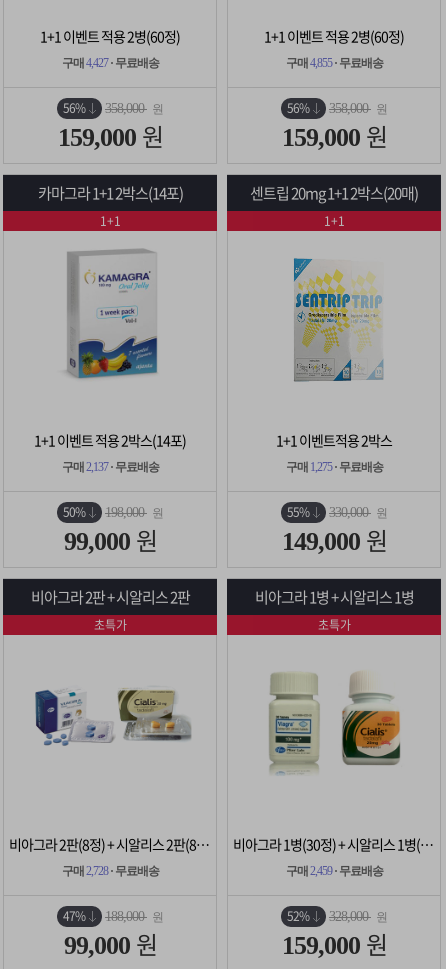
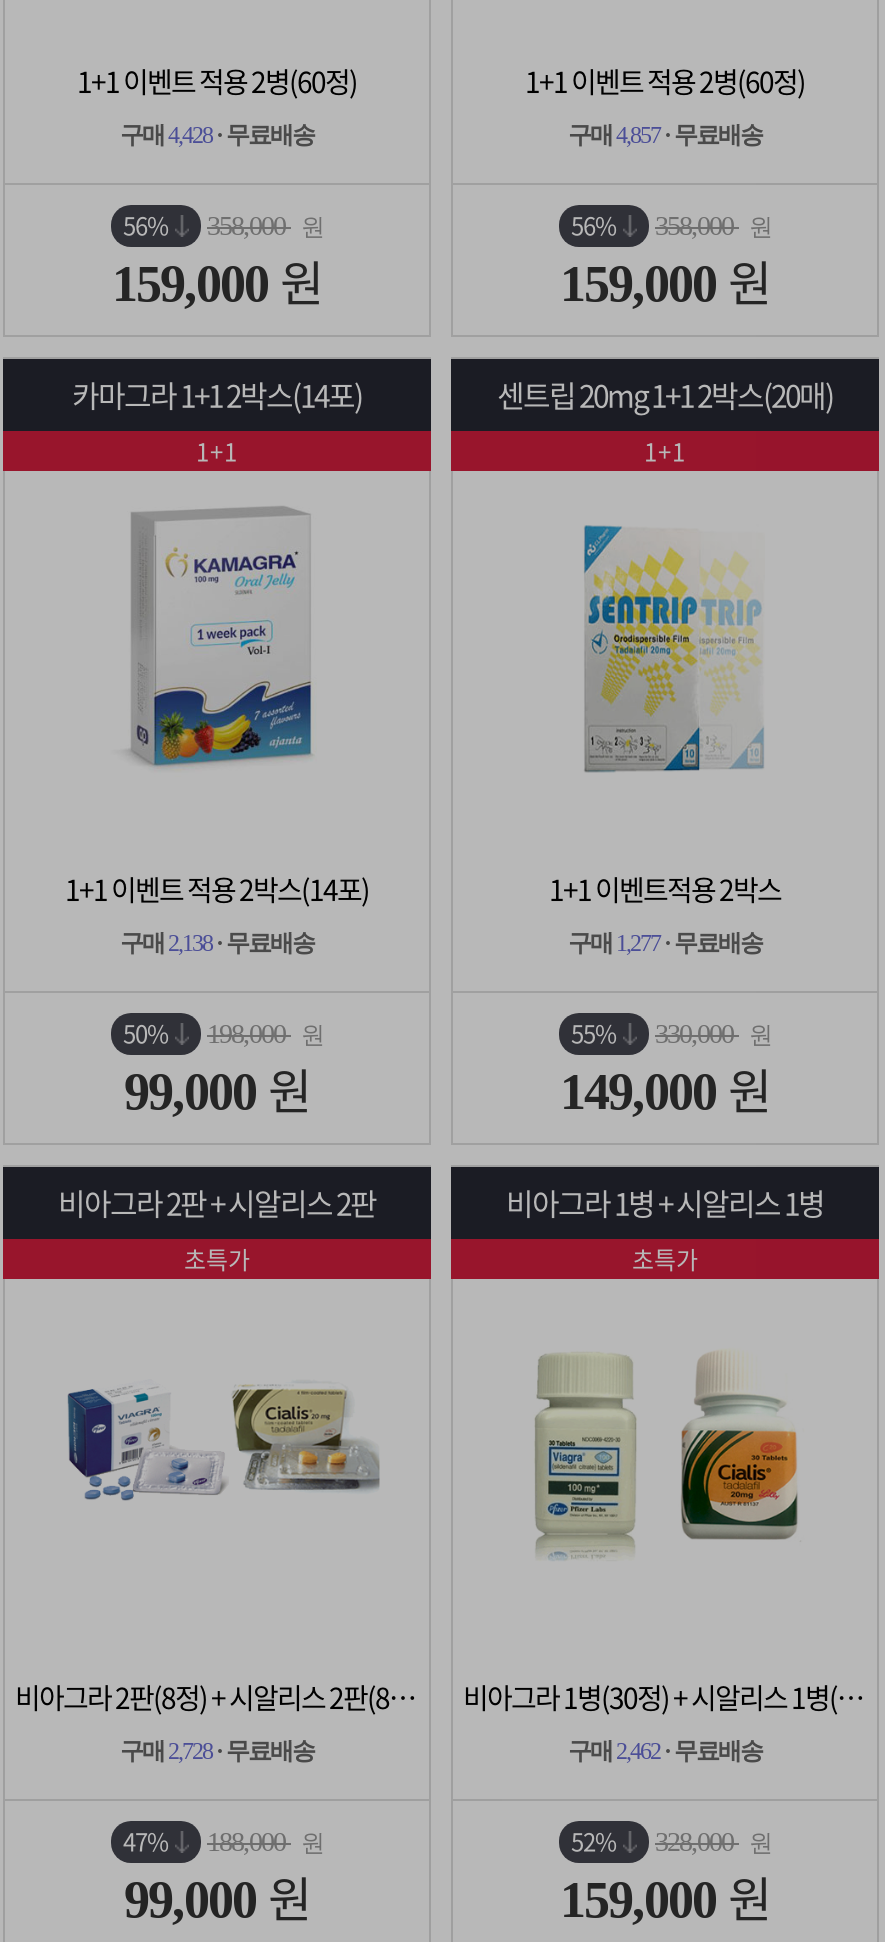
[61,56,158,70] 구매4,427 · 무료배송 -> [120,121,314,149] 구매4,428 · 무료배송
[285,56,382,70] 구매4,855 · 무료배송 -> [568,121,762,149] 구매4,857 · 무료배송
[61,460,158,474] 구매 2,137 · 무료배송 -> [120,929,314,957] 구매 2,138 · 무료배송
[285,460,382,474] 구매 1,275 · 무료배송 -> [568,929,762,957] 구매 1,277 · 무료배송
[285,864,382,878] 구매 2,459 · 무료배송 -> [568,1737,762,1765] 구매 2,462 · 무료배송

